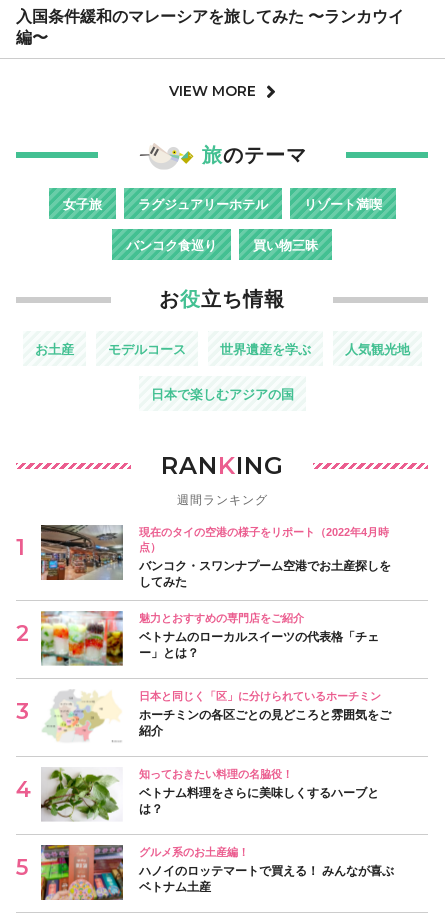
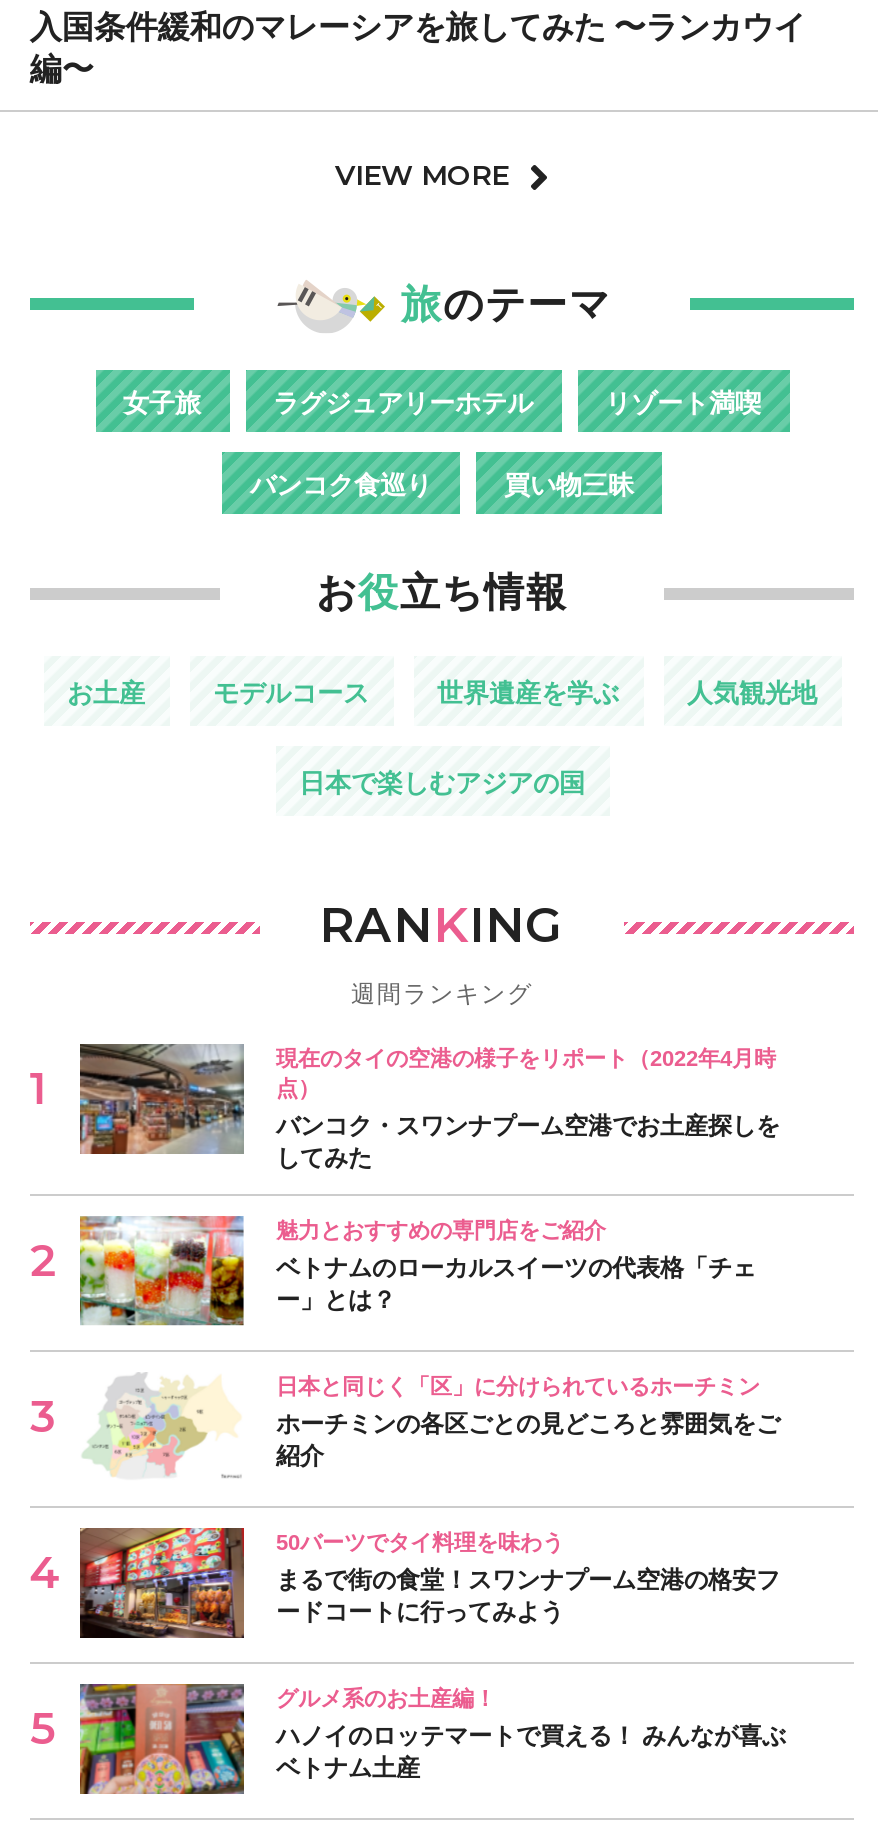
[40,767,379,822] [image] | 知っておきたい料理の名脇役！ | ベトナム料理をさらに美味しくするハーブと | は？ -> [78,1526,780,1640] [image] | 50バーツでタイ料理を味わう | まるで街の食堂！スワンナプーム空港の格安フ | ードコートに行ってみよう

